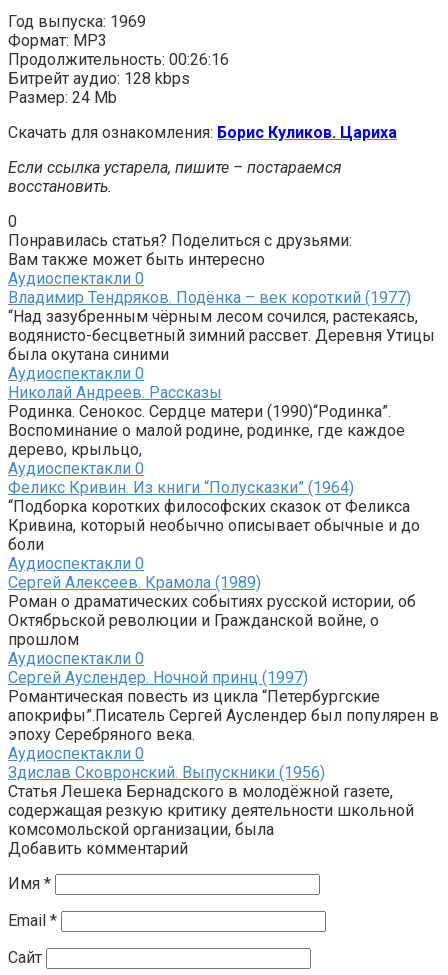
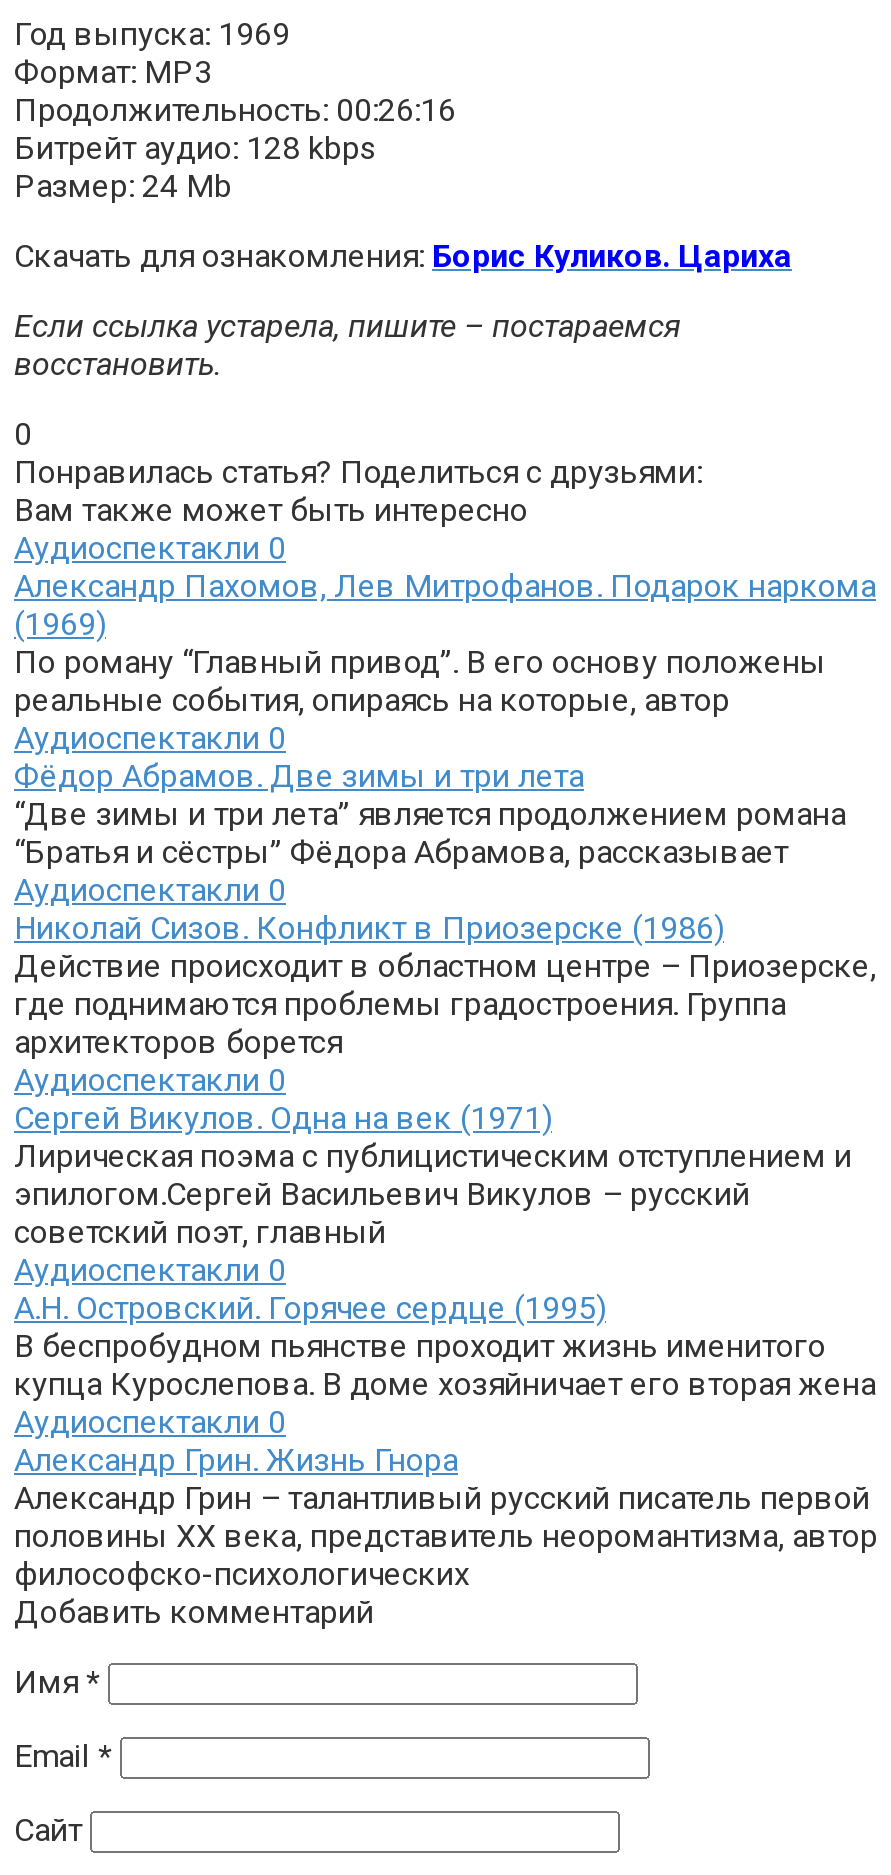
[8,288,435,364] Владимир Тендряков. Подёнка – век короткий (1977) | “Над зазубренным чёрным лесом сочился, растекаясь, | водянисто-бесцветный зимний рассвет. Деревня Утицы | была окутана синими -> [14,567,876,719] Александр Пахомов, Лев Митрофанов. Подарок наркома | (1969) | По роману “Главный привод”. В его основу положены | реальные события, опираясь на которые, автор
[8,383,405,459] Николай Андреев. Рассказы | Родинка. Сенокос. Сердце матери (1990)“Родинка”. | Воспоминание о малой родине, родинке, где каждое | дерево, крыльцо, -> [14,757,846,871] Фёдор Абрамов. Две зимы и три лета | “Две зимы и три лета” является продолжением романа | “Братья и сёстры” Фёдора Абрамова, рассказывает
[8,478,420,554] Феликс Кривин. Из книги “Полусказки” (1964) | “Подборка коротких философских сказок от Феликса | Кривина, который необычно описывает обычные и до | боли -> [14,909,876,1061] Николай Сизов. Конфликт в Приозерске (1986) | Действие происходит в областном центре – Приозерске, | где поднимаются проблемы градостроения. Группа | архитекторов борется
[8,573,416,649] Сергей Алексеев. Крамола (1989) | Роман о драматических событиях русской истории, об | Октябрьской революции и Гражданской войне, о | прошлом -> [14,1099,852,1251] Сергей Викулов. Одна на век (1971) | Лирическая поэма с публицистическим отступлением и | эпилогом.Сергей Васильевич Викулов – русский | советский поэт, главный
[8,668,439,744] Сергей Ауслендер. Ночной принц (1997) | Романтическая повесть из цикла “Петербургские | апокрифы”.Писатель Сергей Ауслендер был популярен в | эпоху Серебряного века. -> [14,1289,876,1403] А.Н. Островский. Горячее сердце (1995) | В беспробудном пьянстве проходит жизнь именитого | купца Курослепова. В доме хозяйничает его вторая жена
[8,763,414,839] Здислав Сковронский. Выпускники (1956) | Статья Лешека Бернадского в молодёжной газете, | содержащая резкую критику деятельности школьной | комсомольской организации, была -> [14,1441,878,1593] Александр Грин. Жизнь Гнора | Александр Грин – талантливый русский писатель первой | половины XX века, представитель неоромантизма, автор | философско-психологических

